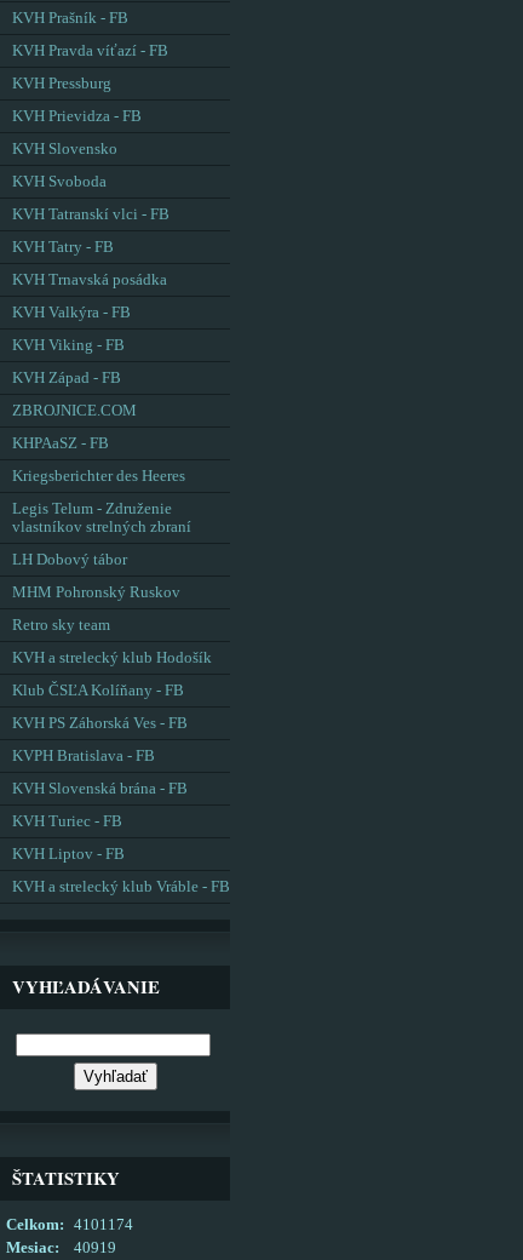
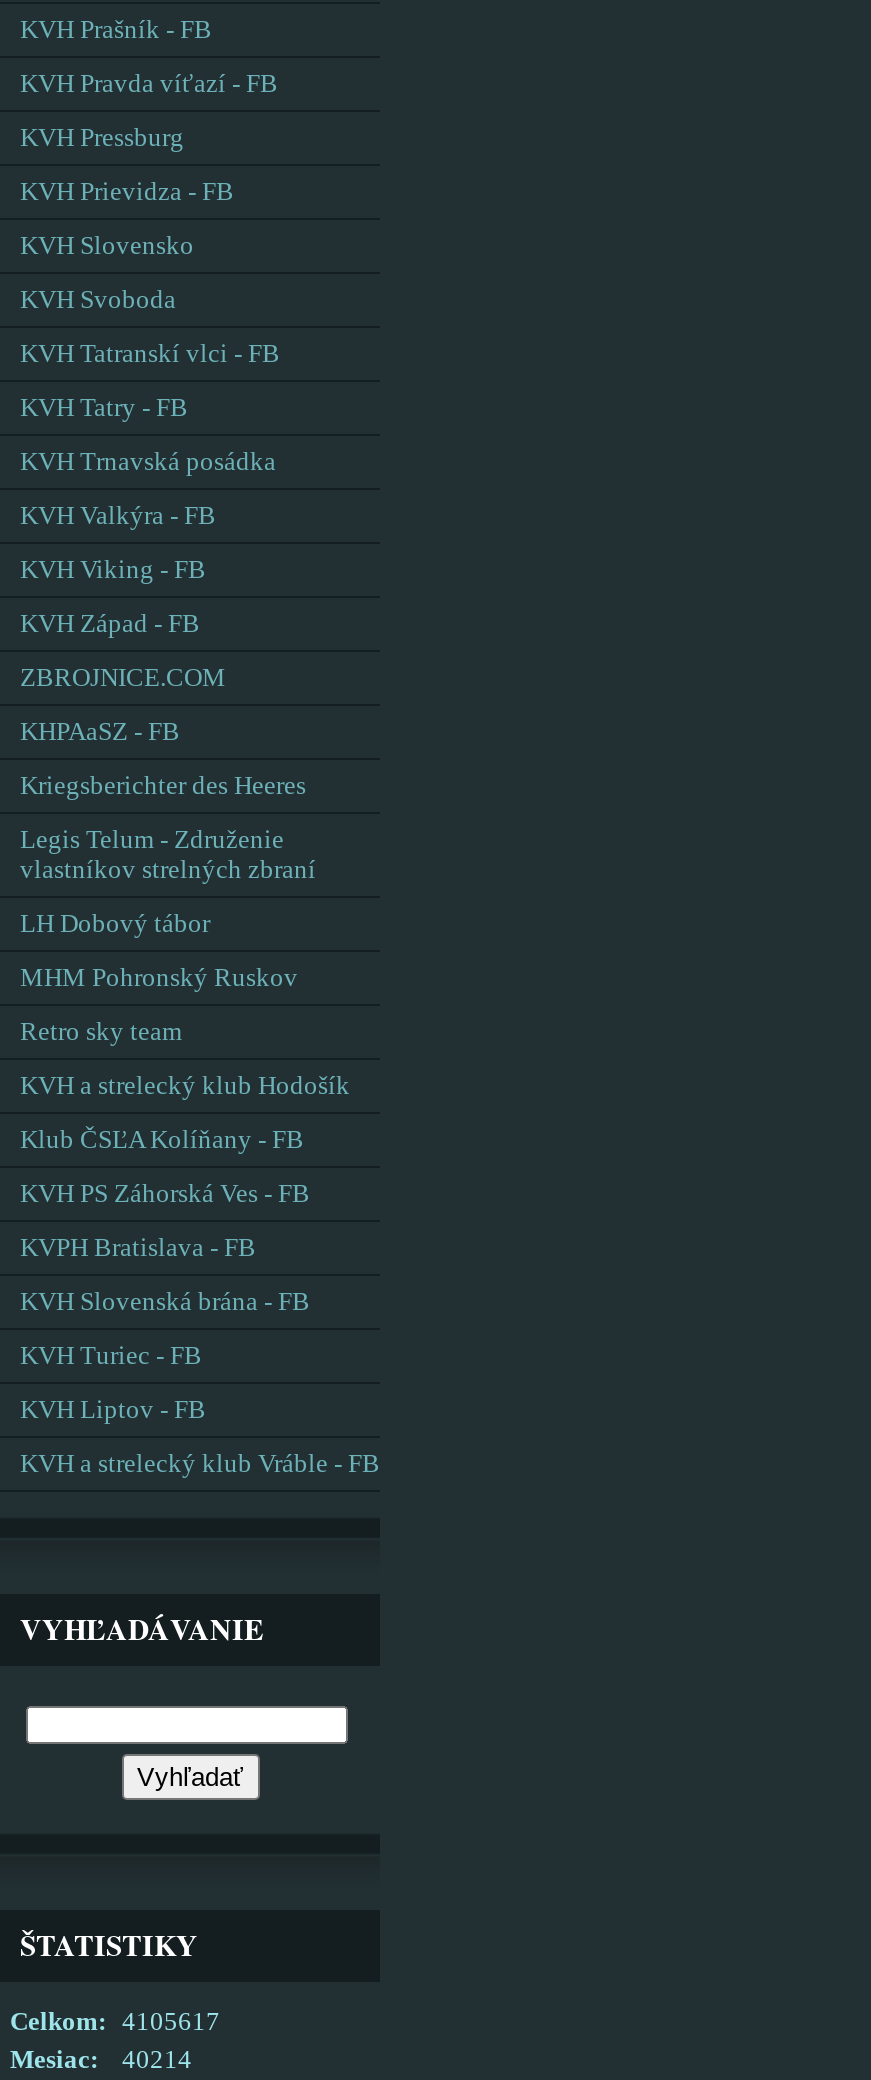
[6,1216,133,1233] Celkom: 4101174 -> [10,2008,220,2036] Celkom: 4105617
[6,1239,116,1256] Mesiac: 40919 -> [10,2046,192,2074] Mesiac: 40214

